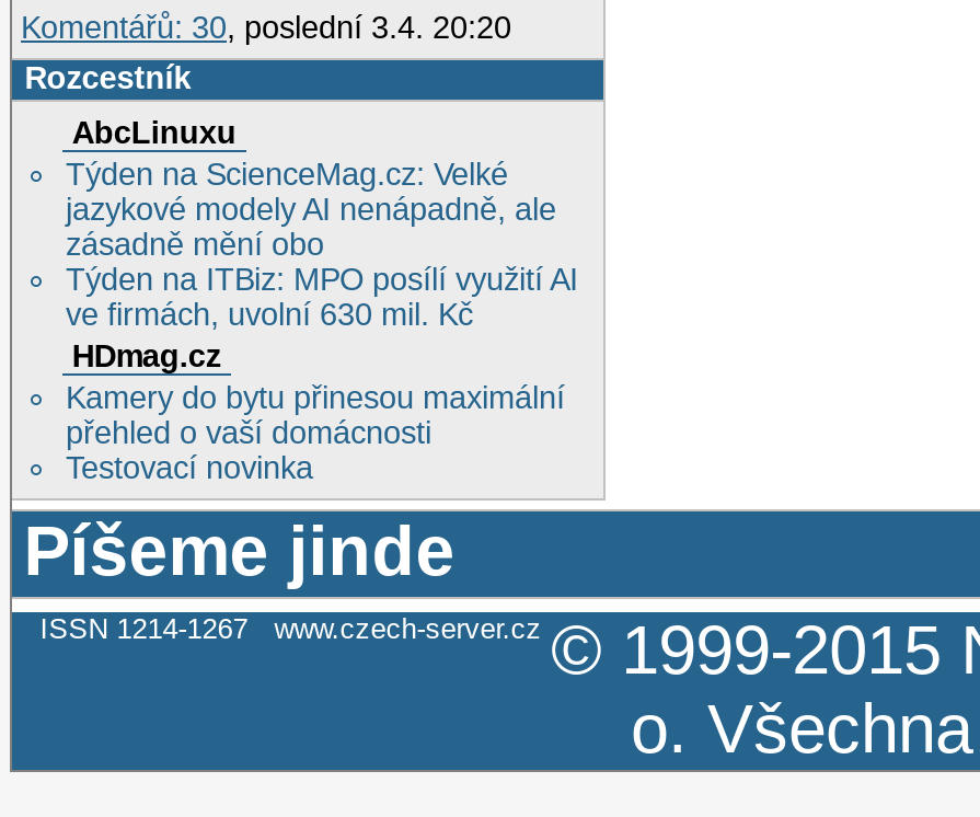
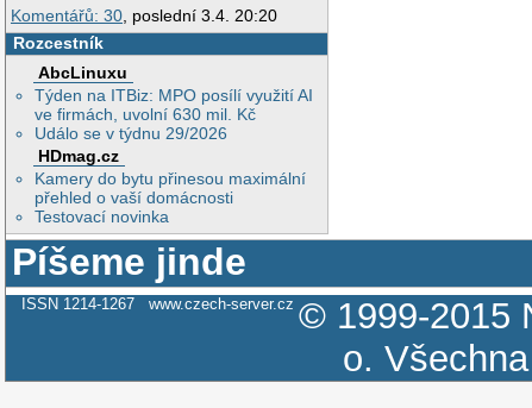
[66,156,556,261] Týden na ScienceMag.cz: Velké | jazykové modely AI nenápadně, ale | zásadně mění obo -> none
moved [66,261,578,331] -> [35,85,314,123]: Týden na ITBiz: MPO posílí využití AI | ve firmách, uvolní 630 mil. Kč
none -> [35,123,228,143] Událo se v týdnu 29/2026

